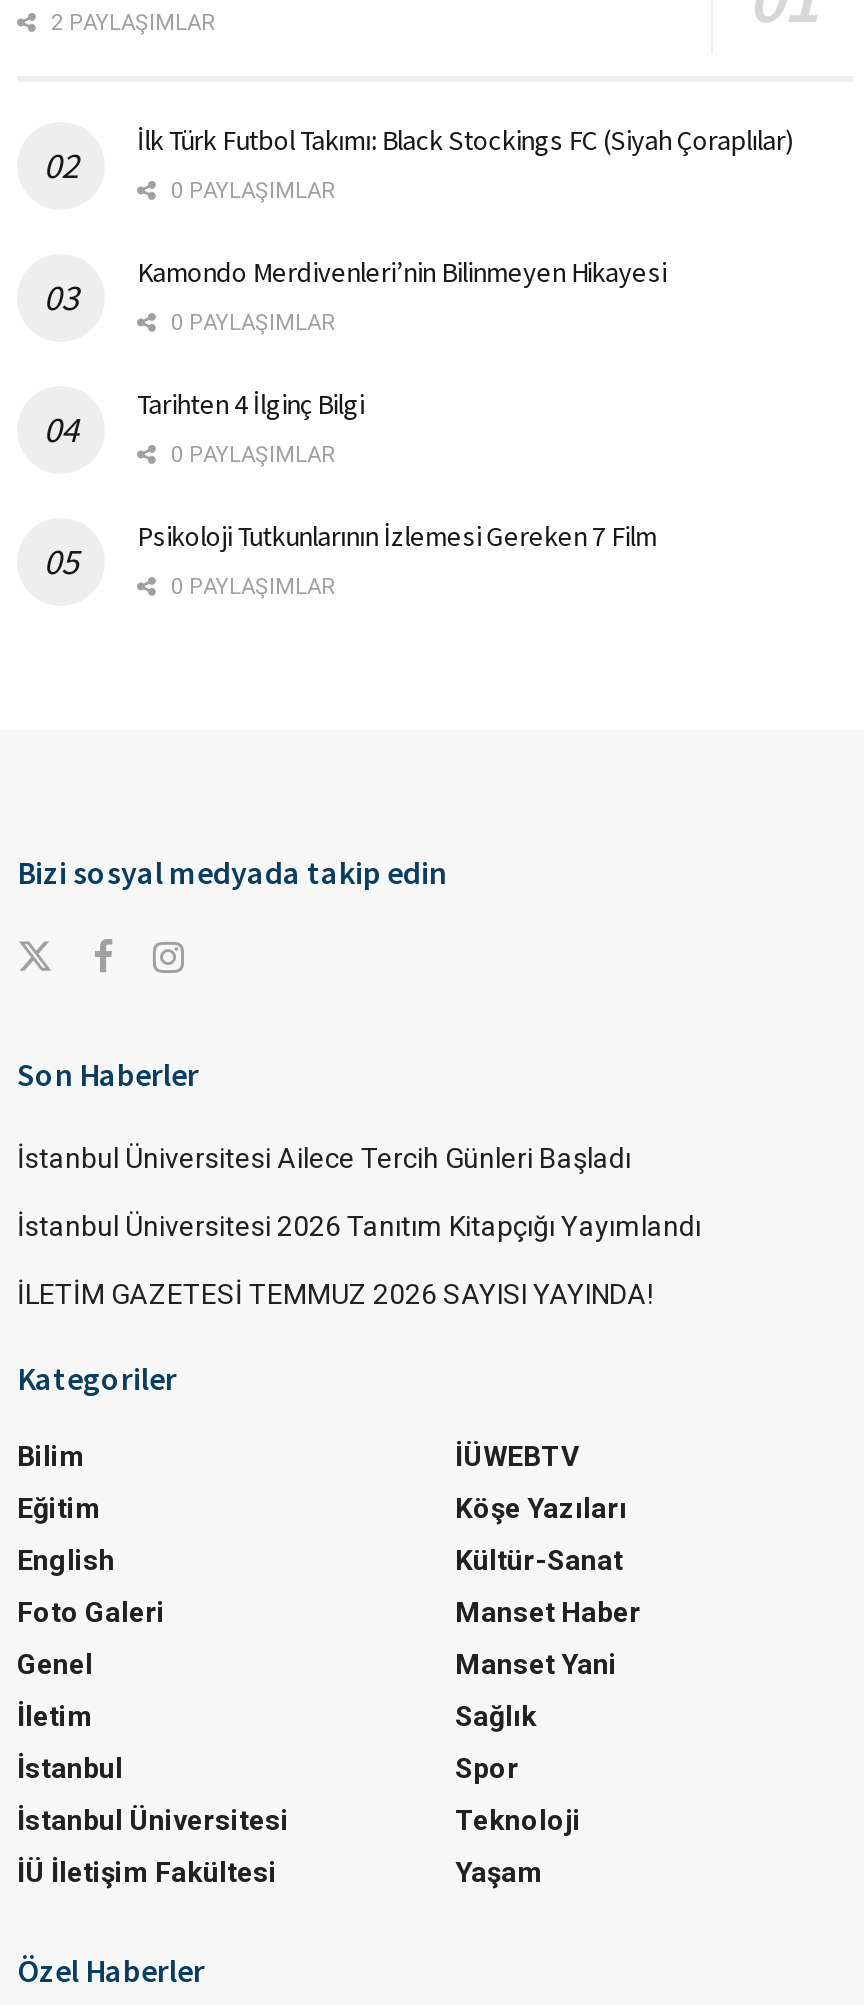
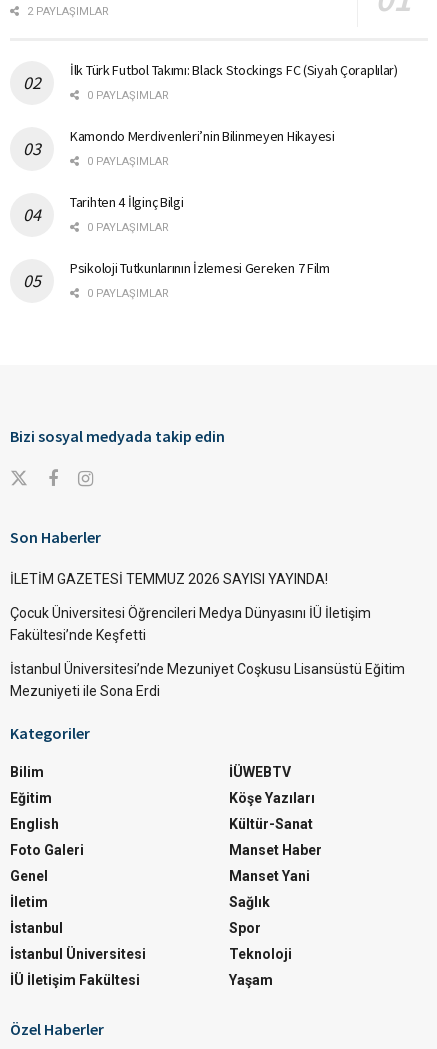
[17,1143,701,1243] İstanbul Üniversitesi Ailece Tercih Günleri Başladı | İstanbul Üniversitesi 2026 Tanıtım Kitapçığı Yayımlandı -> none
moved [17,1279,653,1311] -> [10,571,328,587]: İLETİM GAZETESİ TEMMUZ 2026 SAYISI YAYINDA!
none -> [10,605,405,699] Çocuk Üniversitesi Öğrencileri Medya Dünyasını İÜ İletişim | Fakültesi’nde Keşfetti | İstanbul Üniversitesi’nde Mezuniyet Coşkusu Lisansüstü Eğitim | Mezuniyeti ile Sona Erdi

